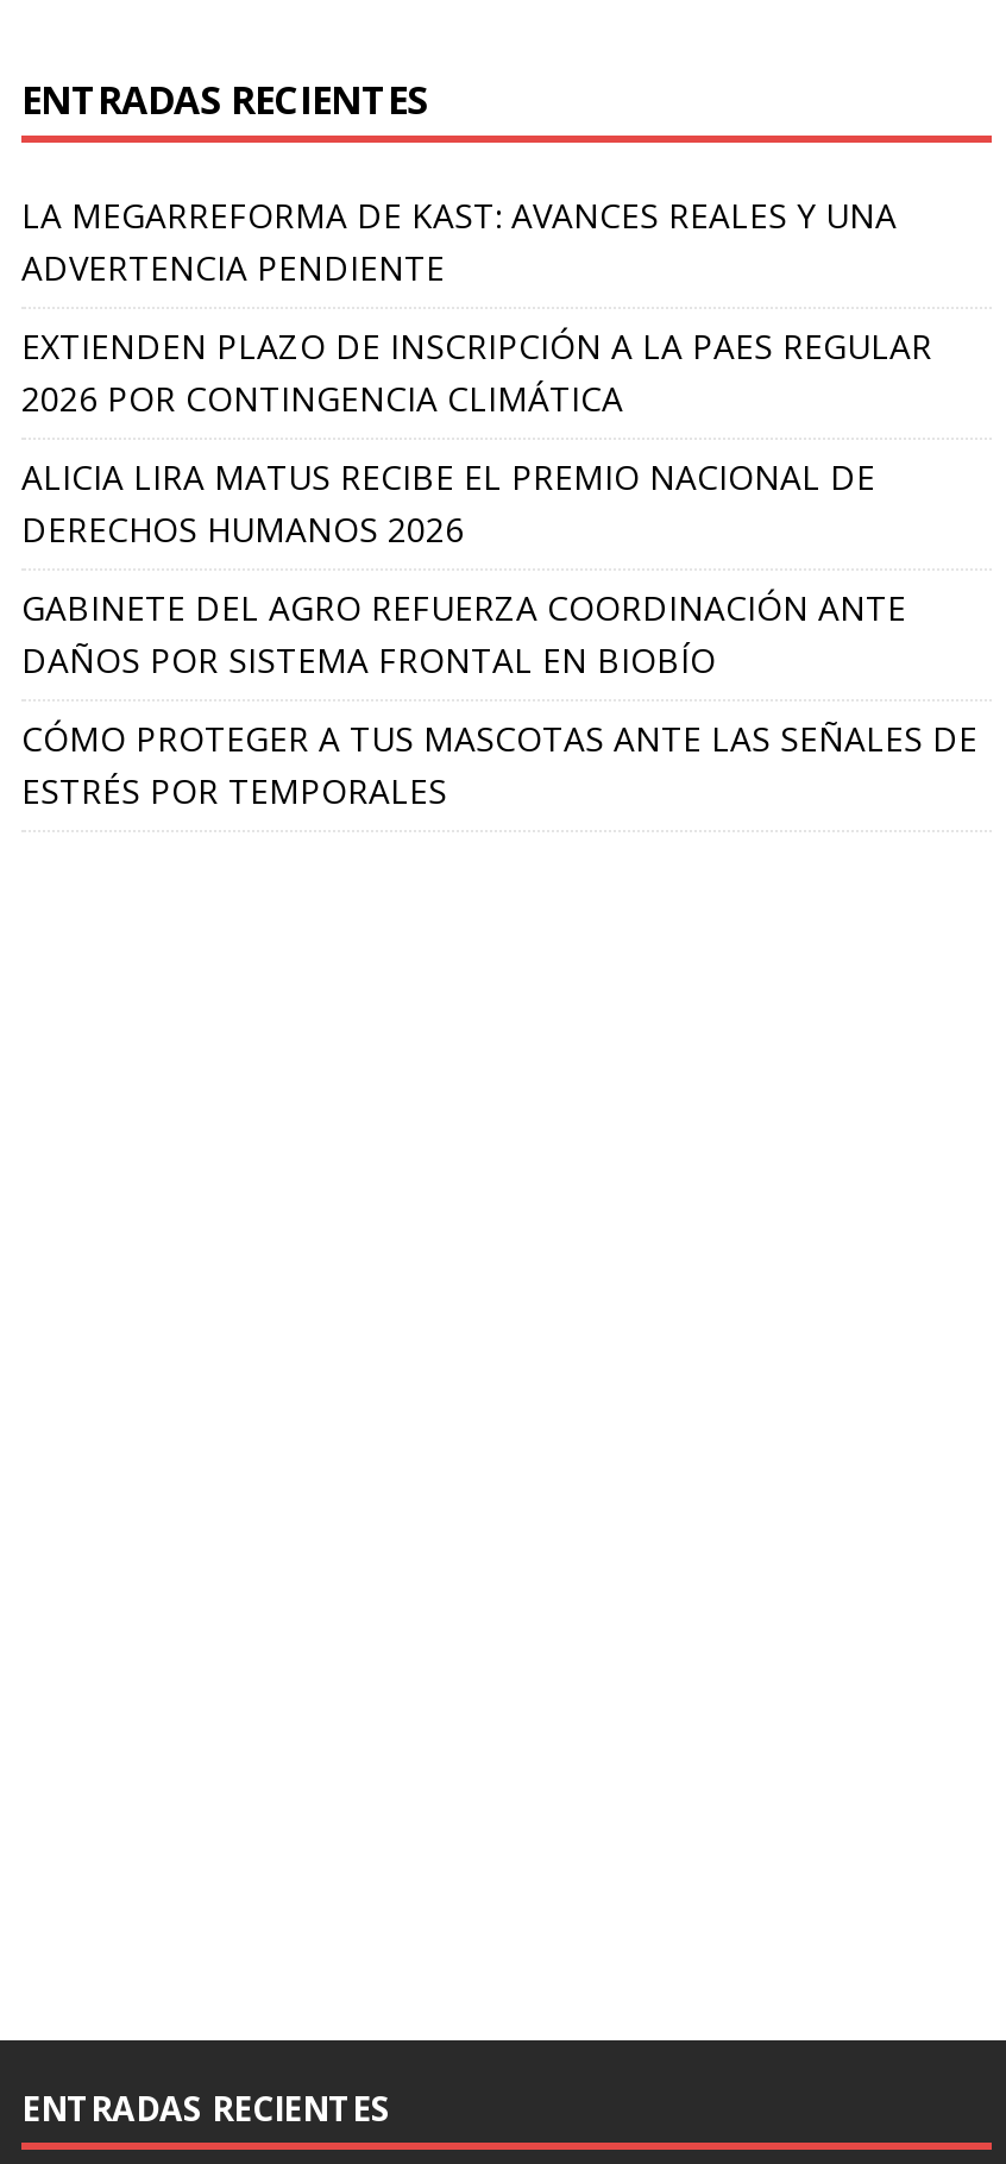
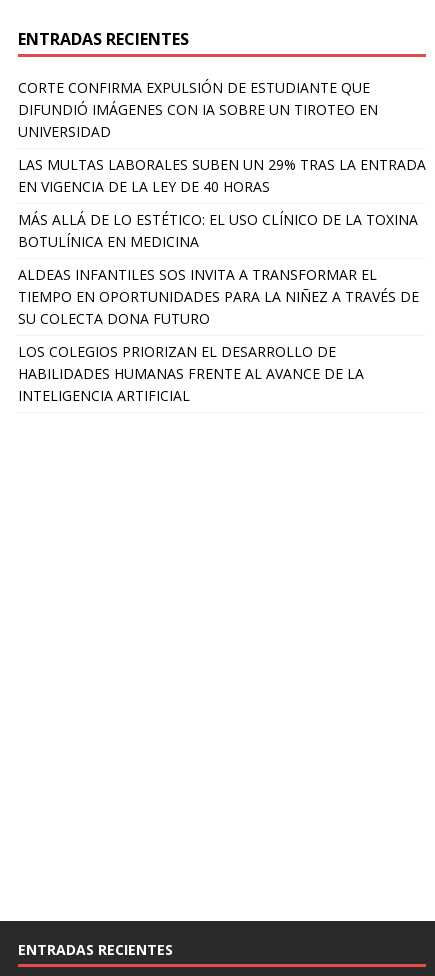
[21,192,897,290] LA MEGARREFORMA DE KAST: AVANCES REALES Y UNA | ADVERTENCIA PENDIENTE -> [18,78,378,141] CORTE CONFIRMA EXPULSIÓN DE ESTUDIANTE QUE | DIFUNDIÓ IMÁGENES CON IA SOBRE UN TIROTEO EN | UNIVERSIDAD
[21,323,932,420] EXTIENDEN PLAZO DE INSCRIPCIÓN A LA PAES REGULAR | 2026 POR CONTINGENCIA CLIMÁTICA -> [18,155,426,196] LAS MULTAS LABORALES SUBEN UN 29% TRAS LA ENTRADA | EN VIGENCIA DE LA LEY DE 40 HORAS
[21,454,875,551] ALICIA LIRA MATUS RECIBE EL PREMIO NACIONAL DE | DERECHOS HUMANOS 2026 -> [18,210,418,251] MÁS ALLÁ DE LO ESTÉTICO: EL USO CLÍNICO DE LA TOXINA | BOTULÍNICA EN MEDICINA
[21,585,906,682] GABINETE DEL AGRO REFUERZA COORDINACIÓN ANTE | DAÑOS POR SISTEMA FRONTAL EN BIOBÍO -> [18,265,419,328] ALDEAS INFANTILES SOS INVITA A TRANSFORMAR EL | TIEMPO EN OPORTUNIDADES PARA LA NIÑEZ A TRAVÉS DE | SU COLECTA DONA FUTURO
[21,715,977,813] CÓMO PROTEGER A TUS MASCOTAS ANTE LAS SEÑALES DE | ESTRÉS POR TEMPORALES -> [18,342,364,405] LOS COLEGIOS PRIORIZAN EL DESARROLLO DE | HABILIDADES HUMANAS FRENTE AL AVANCE DE LA | INTELIGENCIA ARTIFICIAL

